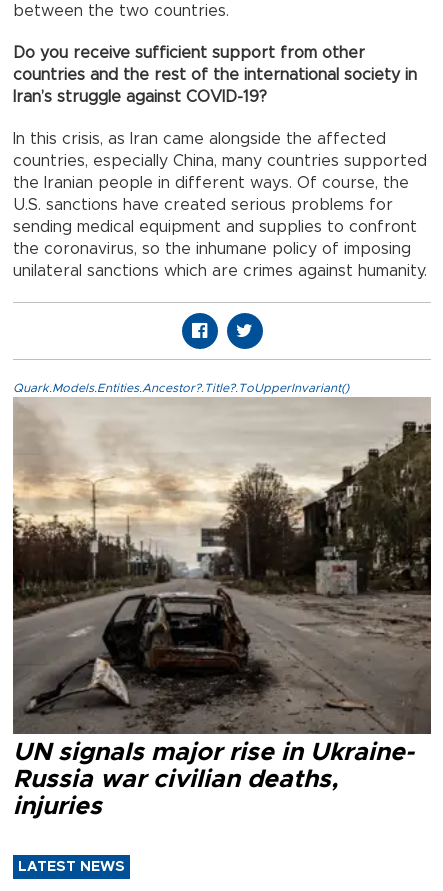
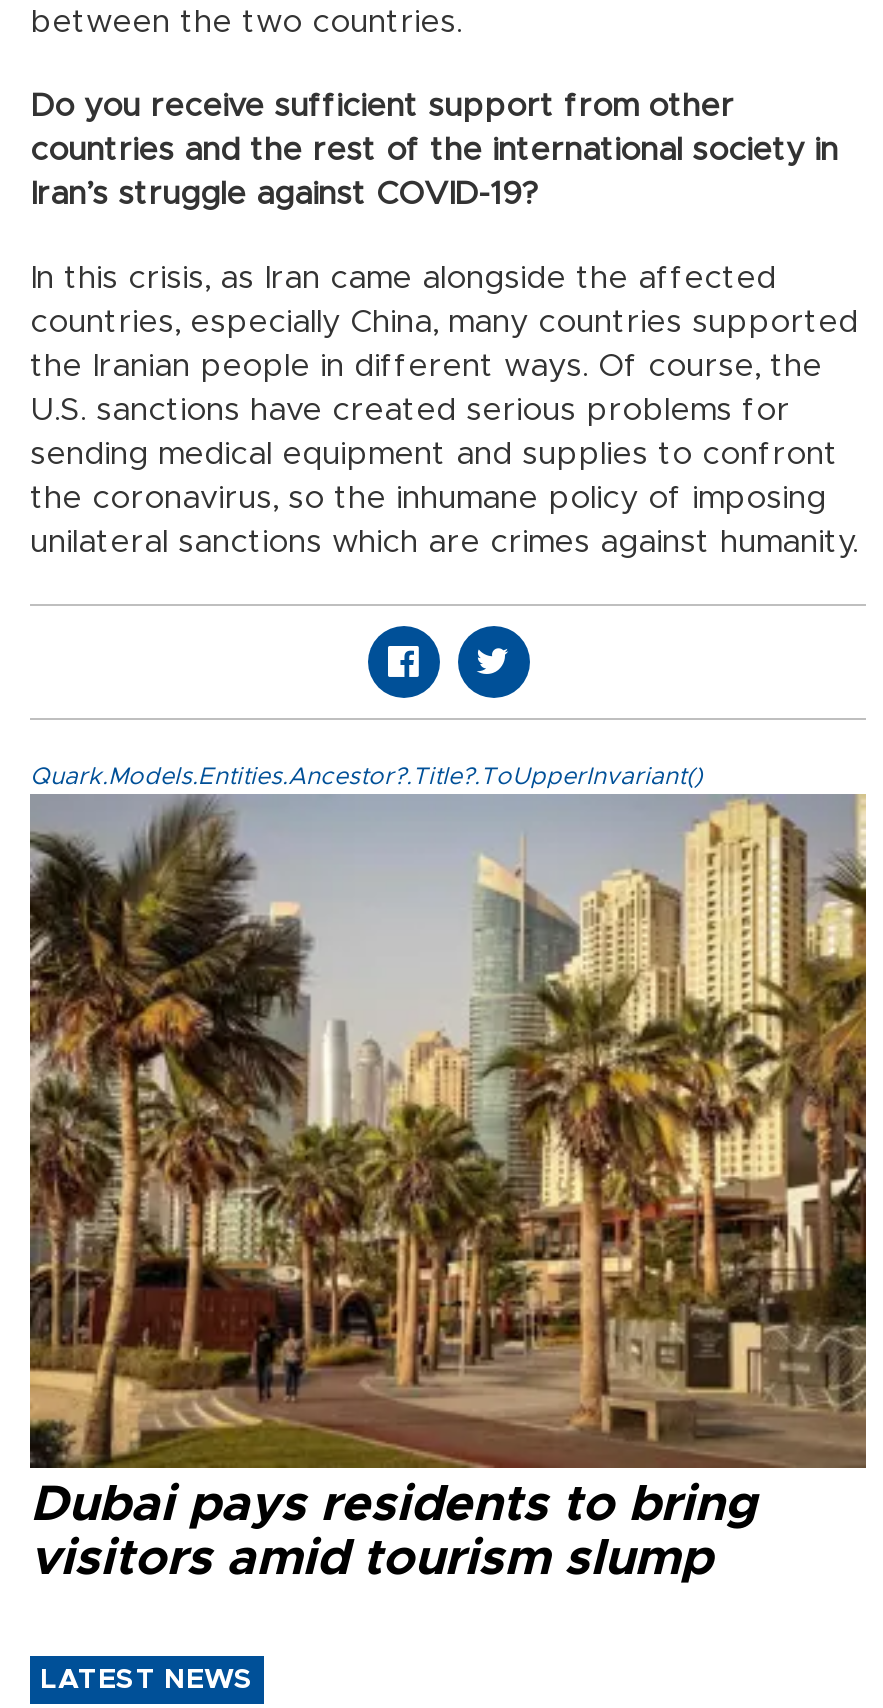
[12,398,432,819] [image] | UN signals major rise in Ukraine- | Russia war civilian deaths, | injuries -> [28,794,868,1585] [image] | Dubai pays residents to bring | visitors amid tourism slump

